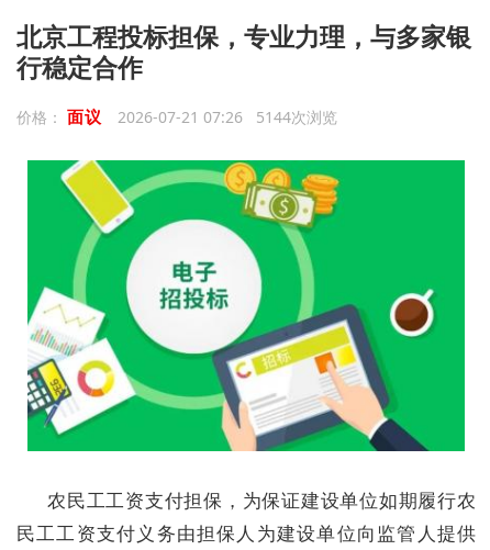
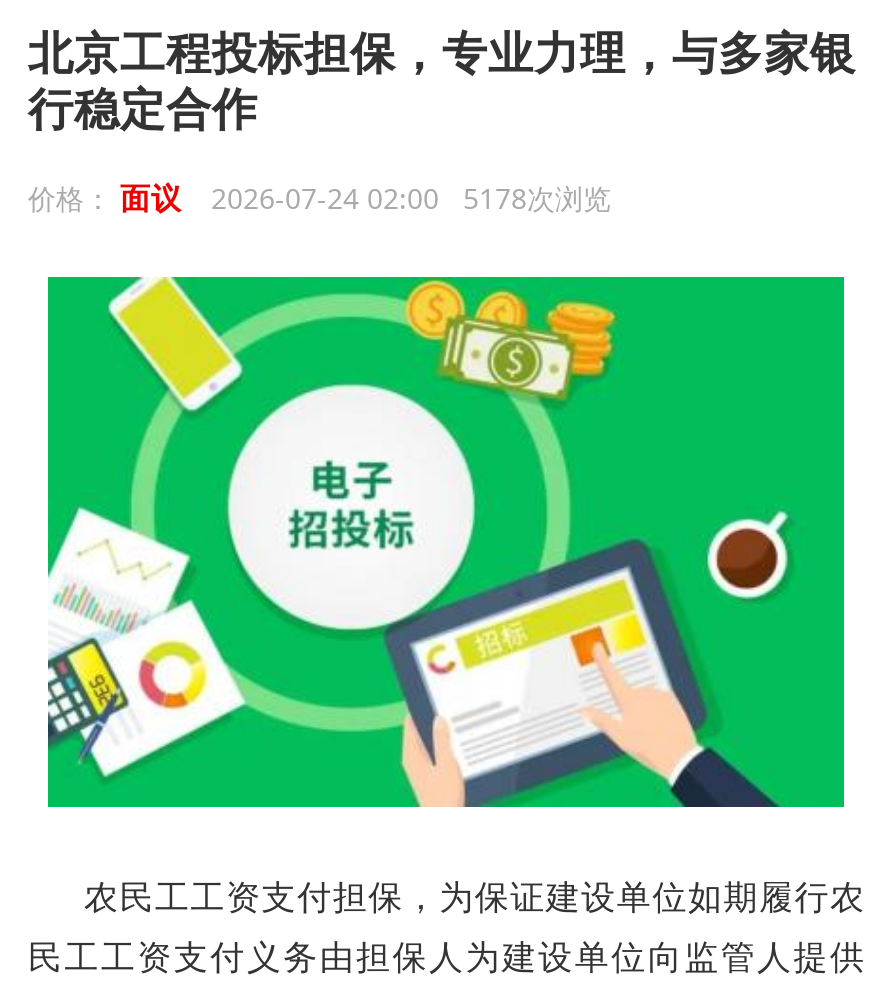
[16,105,337,127] 价格：面议 2026-07-21 07:26 5144次浏览 -> [28,177,611,217] 价格：面议 2026-07-24 02:00 5178次浏览

